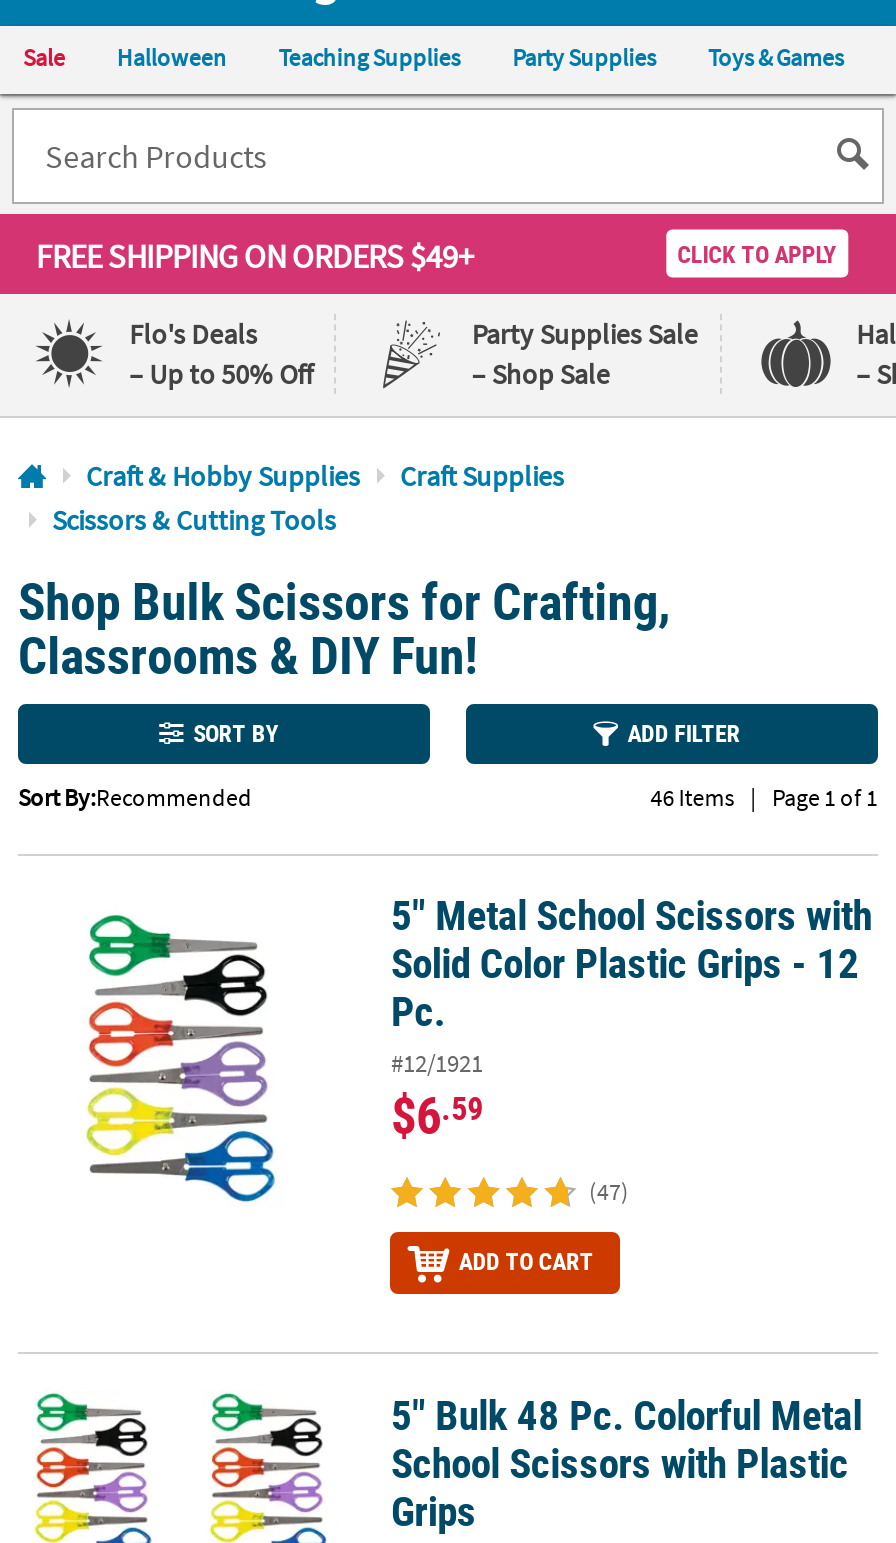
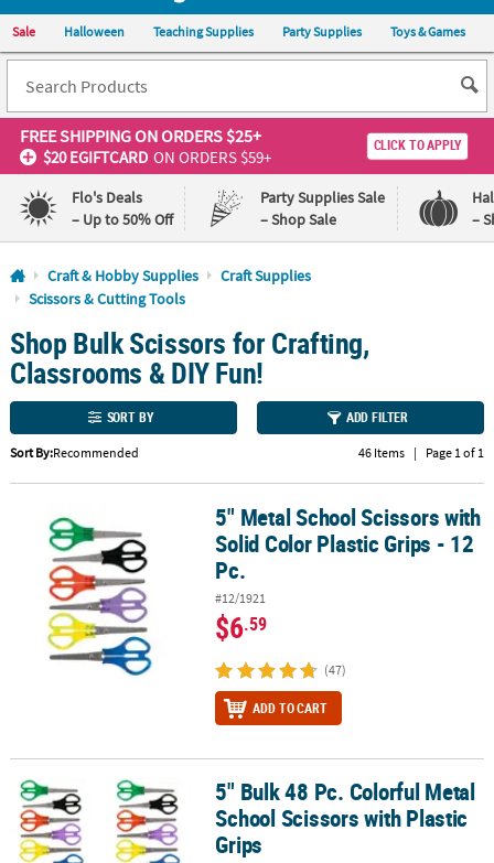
[36,236,474,276] FREE SHIPPING ON ORDERS $49+ -> [20,124,271,167] FREE SHIPPING ON ORDERS $25+ | $20 EGIFTCARD ON ORDERS $59+

